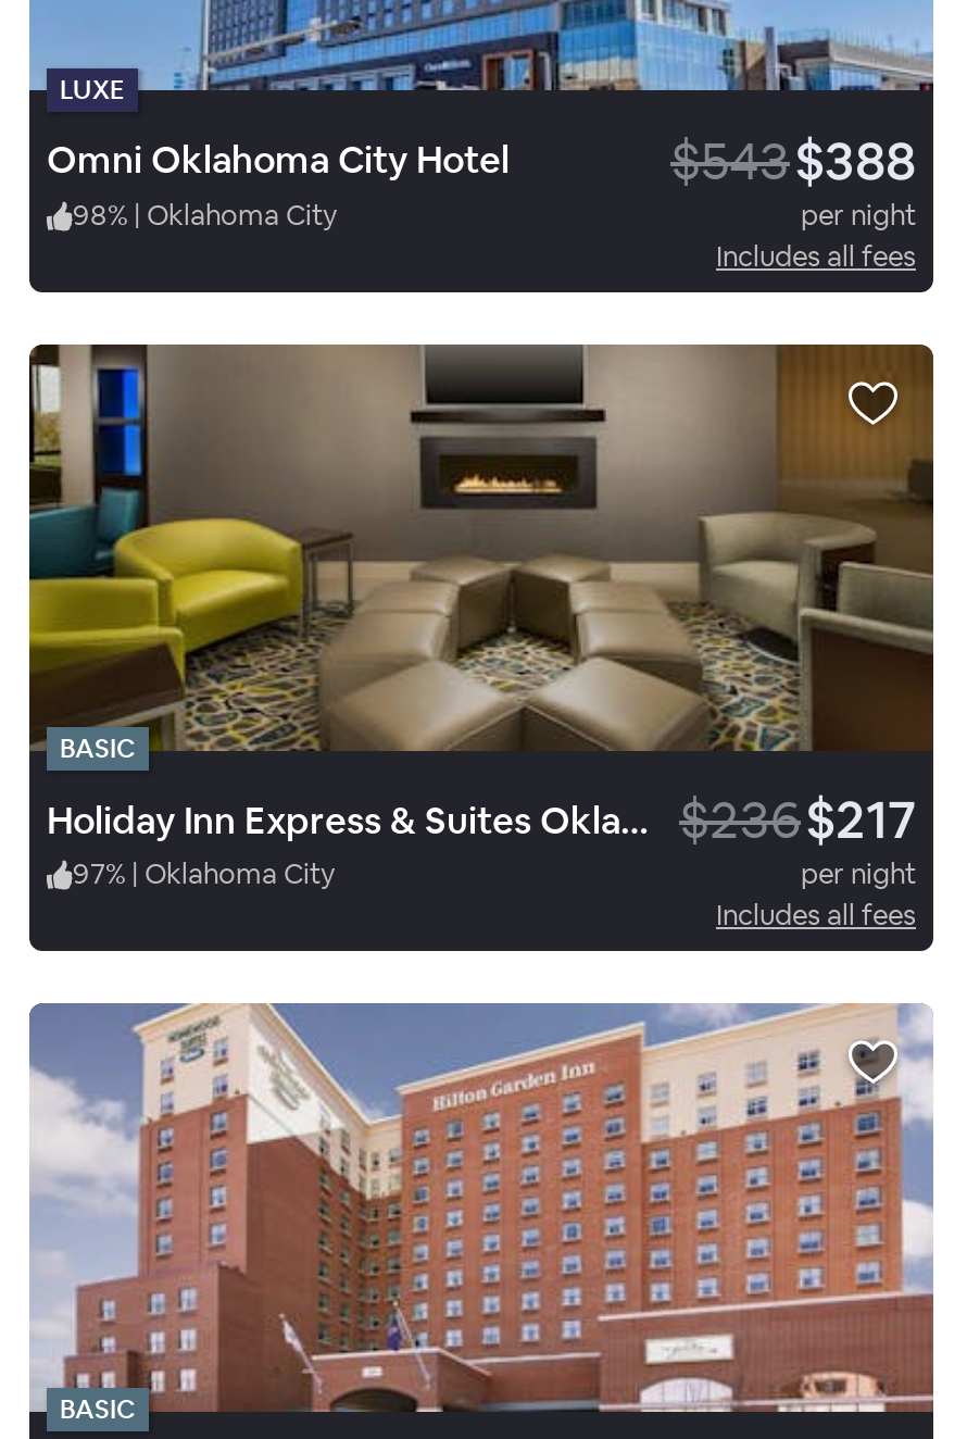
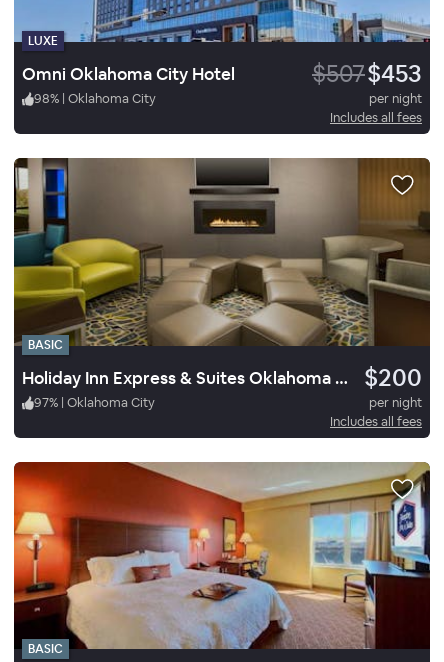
[670,127,916,194] $543 $388 -> [312,58,422,89] $507 $453
[679,787,916,854] $236 $217 -> [364,362,422,393] $200
[27,1002,935,1415] [image] -> [13,461,431,650] [image]

